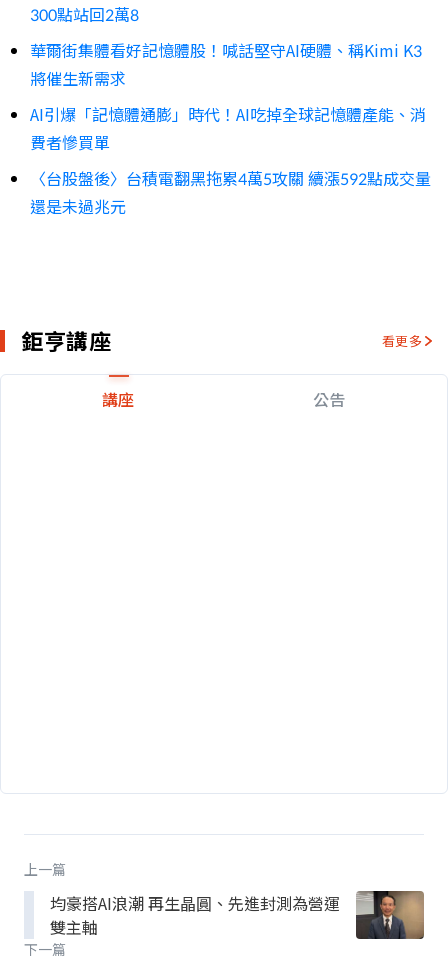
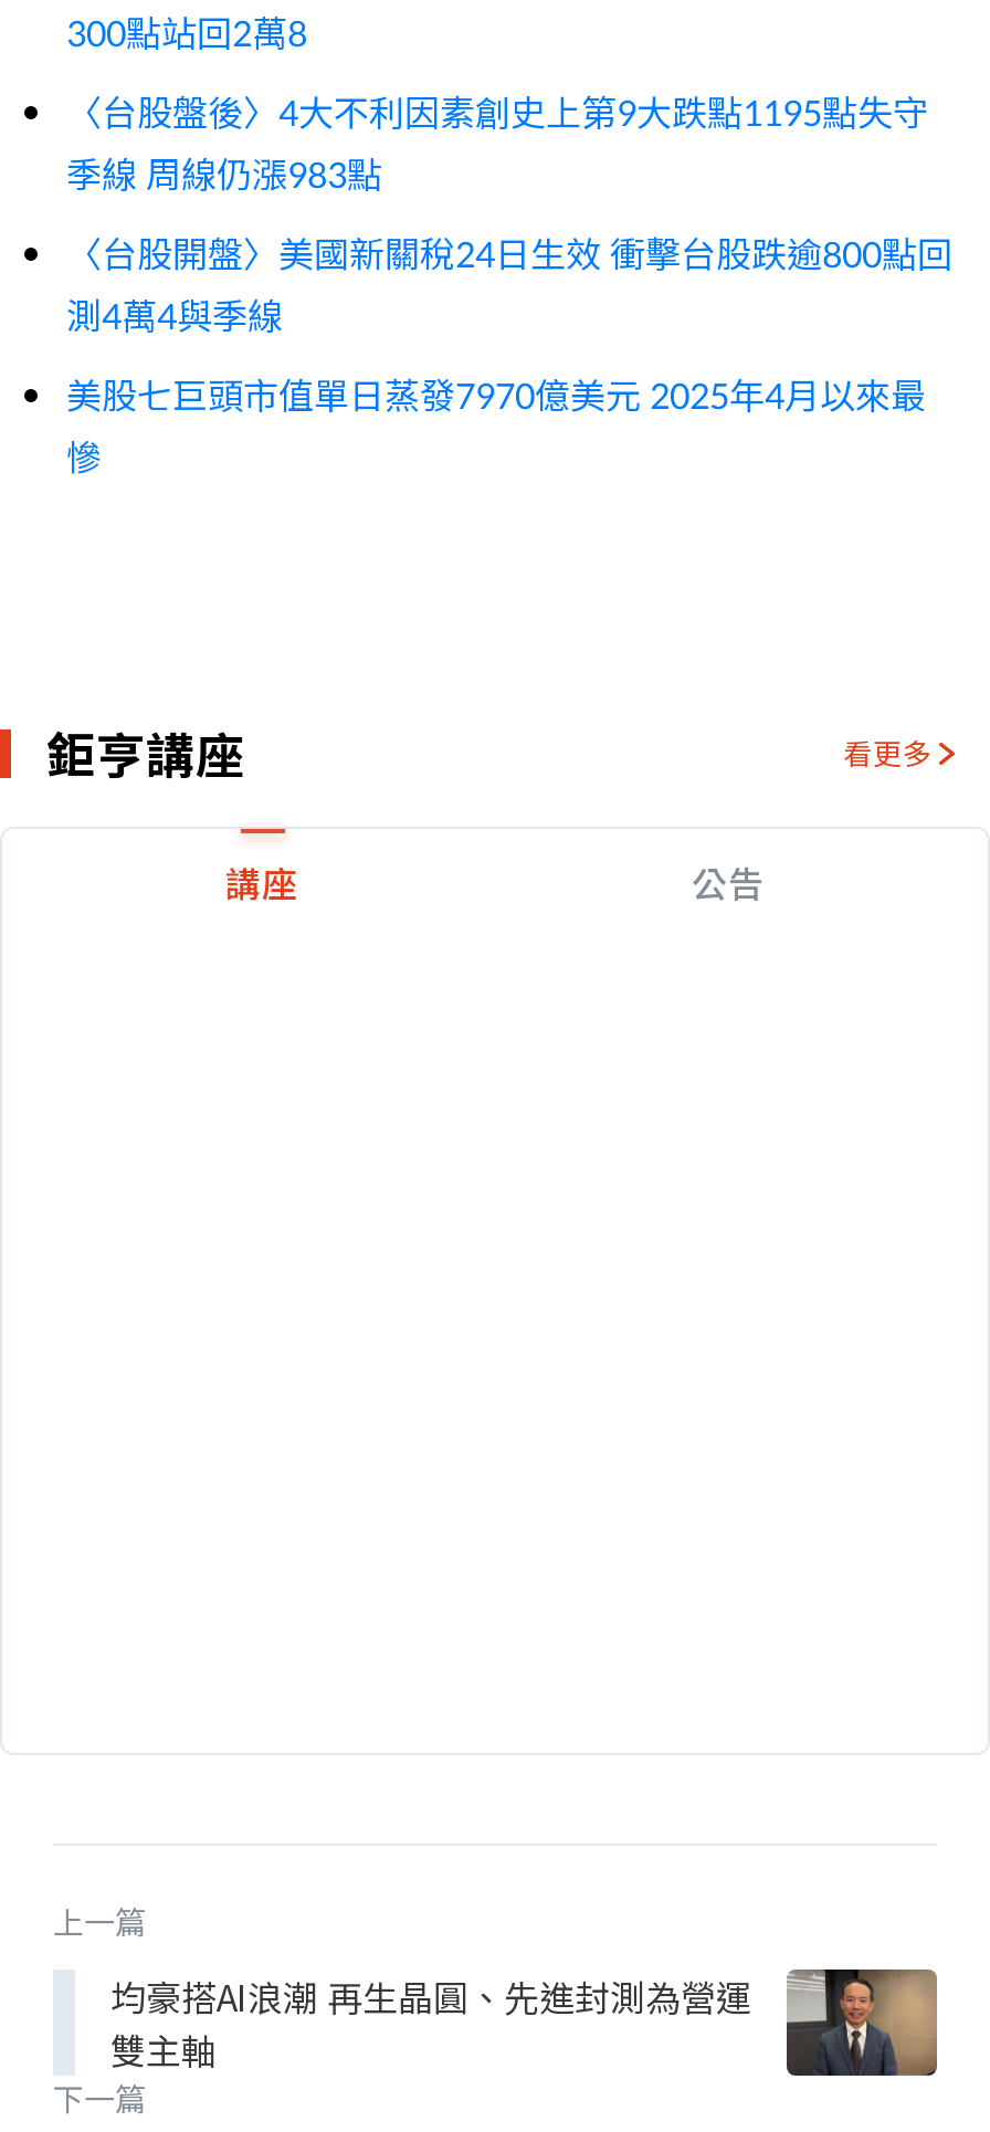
[30,38,422,90] 華爾街集體看好記憶體股！喊話堅守AI硬體、稱Kimi K3 | 將催生新需求 -> [66,84,928,199] 〈台股盤後〉4大不利因素創史上第9大跌點1195點失守 | 季線 周線仍漲983點
[30,102,426,154] AI引爆「記憶體通膨」時代！AI吃掉全球記憶體產能、消 | 費者慘買單 -> [66,226,952,341] 〈台股開盤〉美國新關稅24日生效 衝擊台股跌逾800點回 | 測4萬4與季線
[30,166,431,218] 〈台股盤後〉台積電翻黑拖累4萬5攻關 續漲592點成交量 | 還是未過兆元 -> [66,367,926,482] 美股七巨頭市值單日蒸發7970億美元 2025年4月以來最 | 慘

